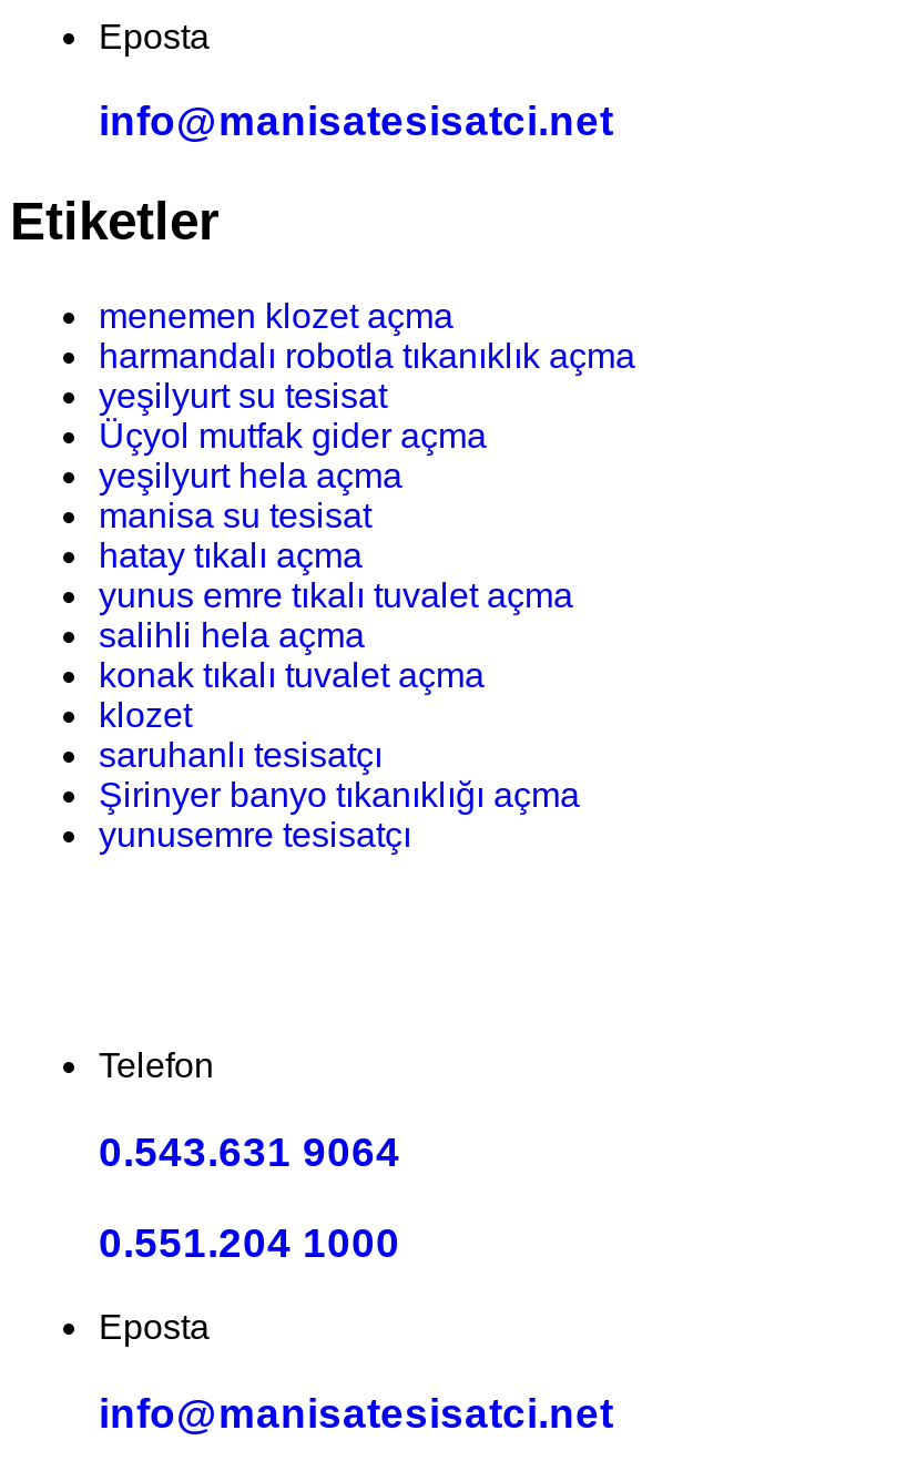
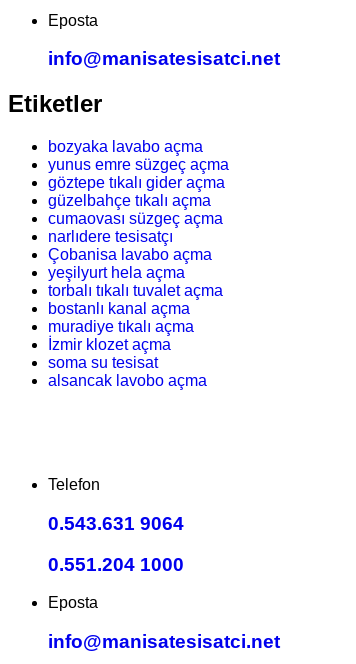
[99,297,635,455] menemen klozet açma | harmandalı robotla tıkanıklık açma | yeşilyurt su tesisat | Üçyol mutfak gider açma -> [48,138,229,263] bozyaka lavabo açma | yunus emre süzgeç açma | göztepe tıkalı gider açma | güzelbahçe tıkalı açma | cumaovası süzgeç açma | narlıdere tesisatçı | Çobanisa lavabo açma
moved [99,457,402,495] -> [48,264,185,281]: yeşilyurt hela açma
[99,497,580,854] manisa su tesisat | hatay tıkalı açma | yunus emre tıkalı tuvalet açma | salihli hela açma | konak tıkalı tuvalet açma | klozet | saruhanlı tesisatçı | Şirinyer banyo tıkanıklığı açma | yunusemre tesisatçı -> [48,282,223,389] torbalı tıkalı tuvalet açma | bostanlı kanal açma | muradiye tıkalı açma | İzmir klozet açma | soma su tesisat | alsancak lavobo açma

